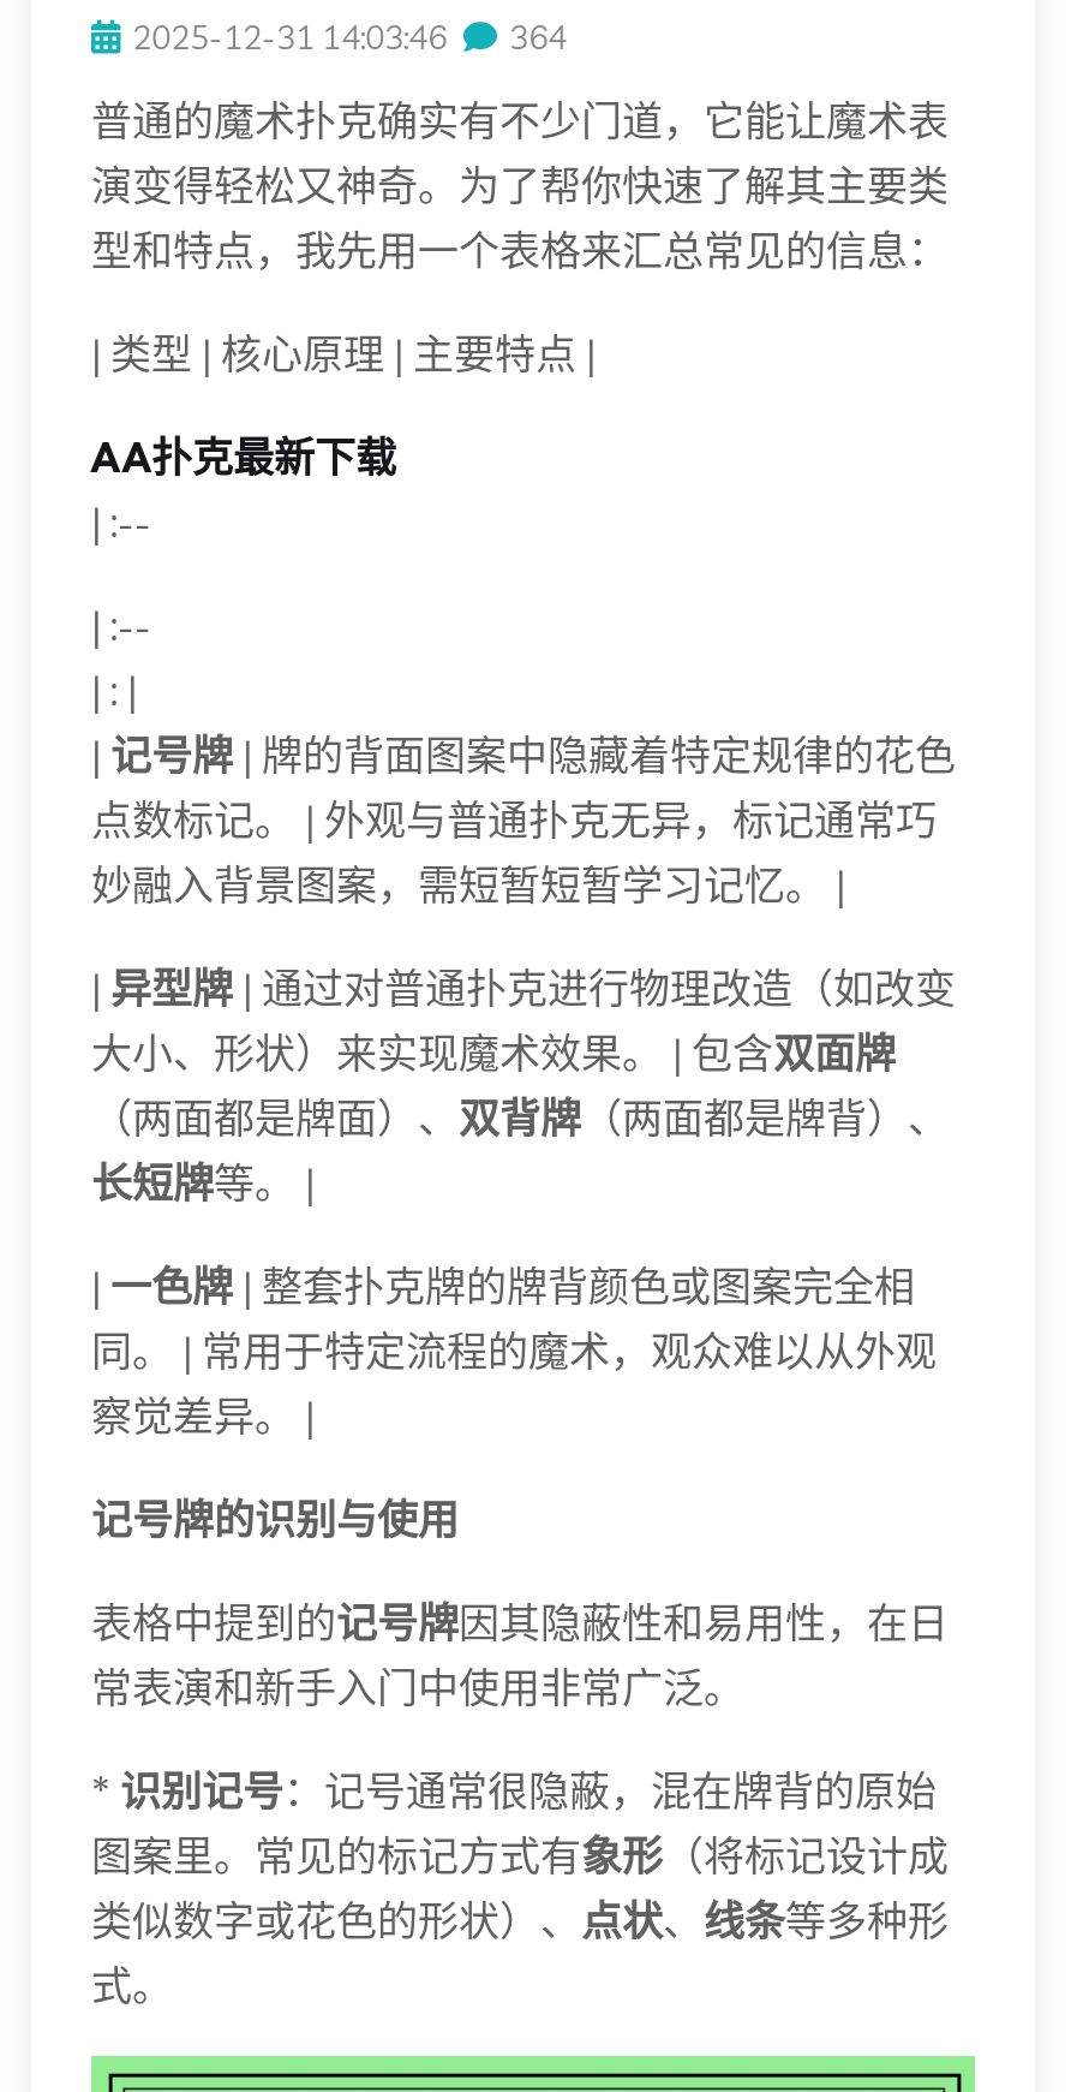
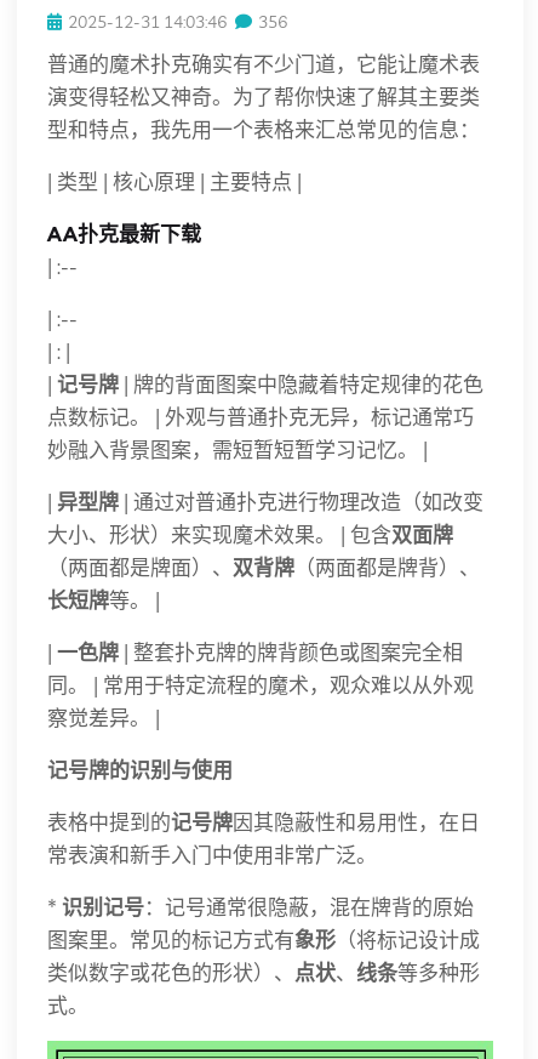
[132,16,567,60] 2025-12-31 14:03:46 364 -> [68,11,287,33] 2025-12-31 14:03:46 356

